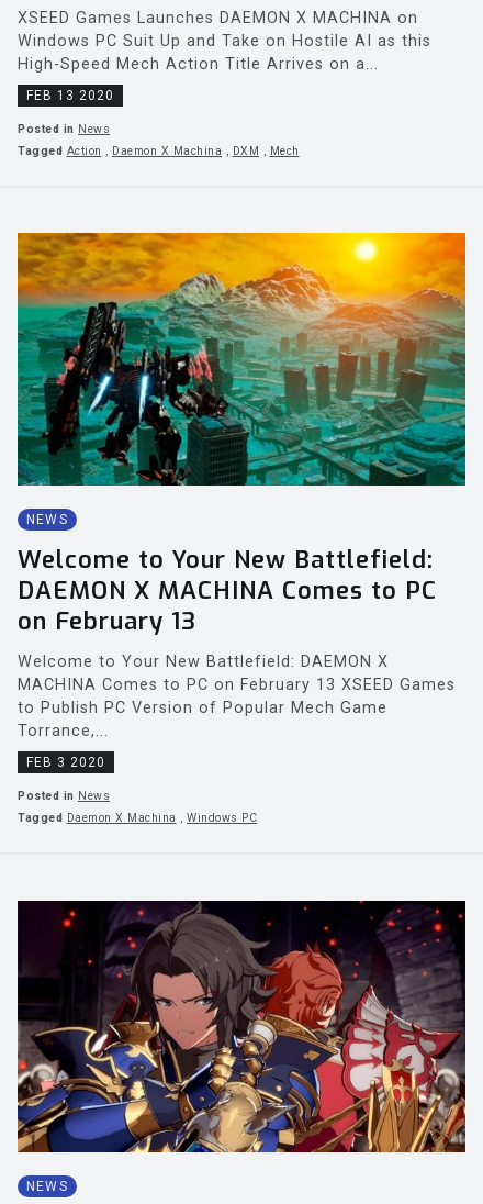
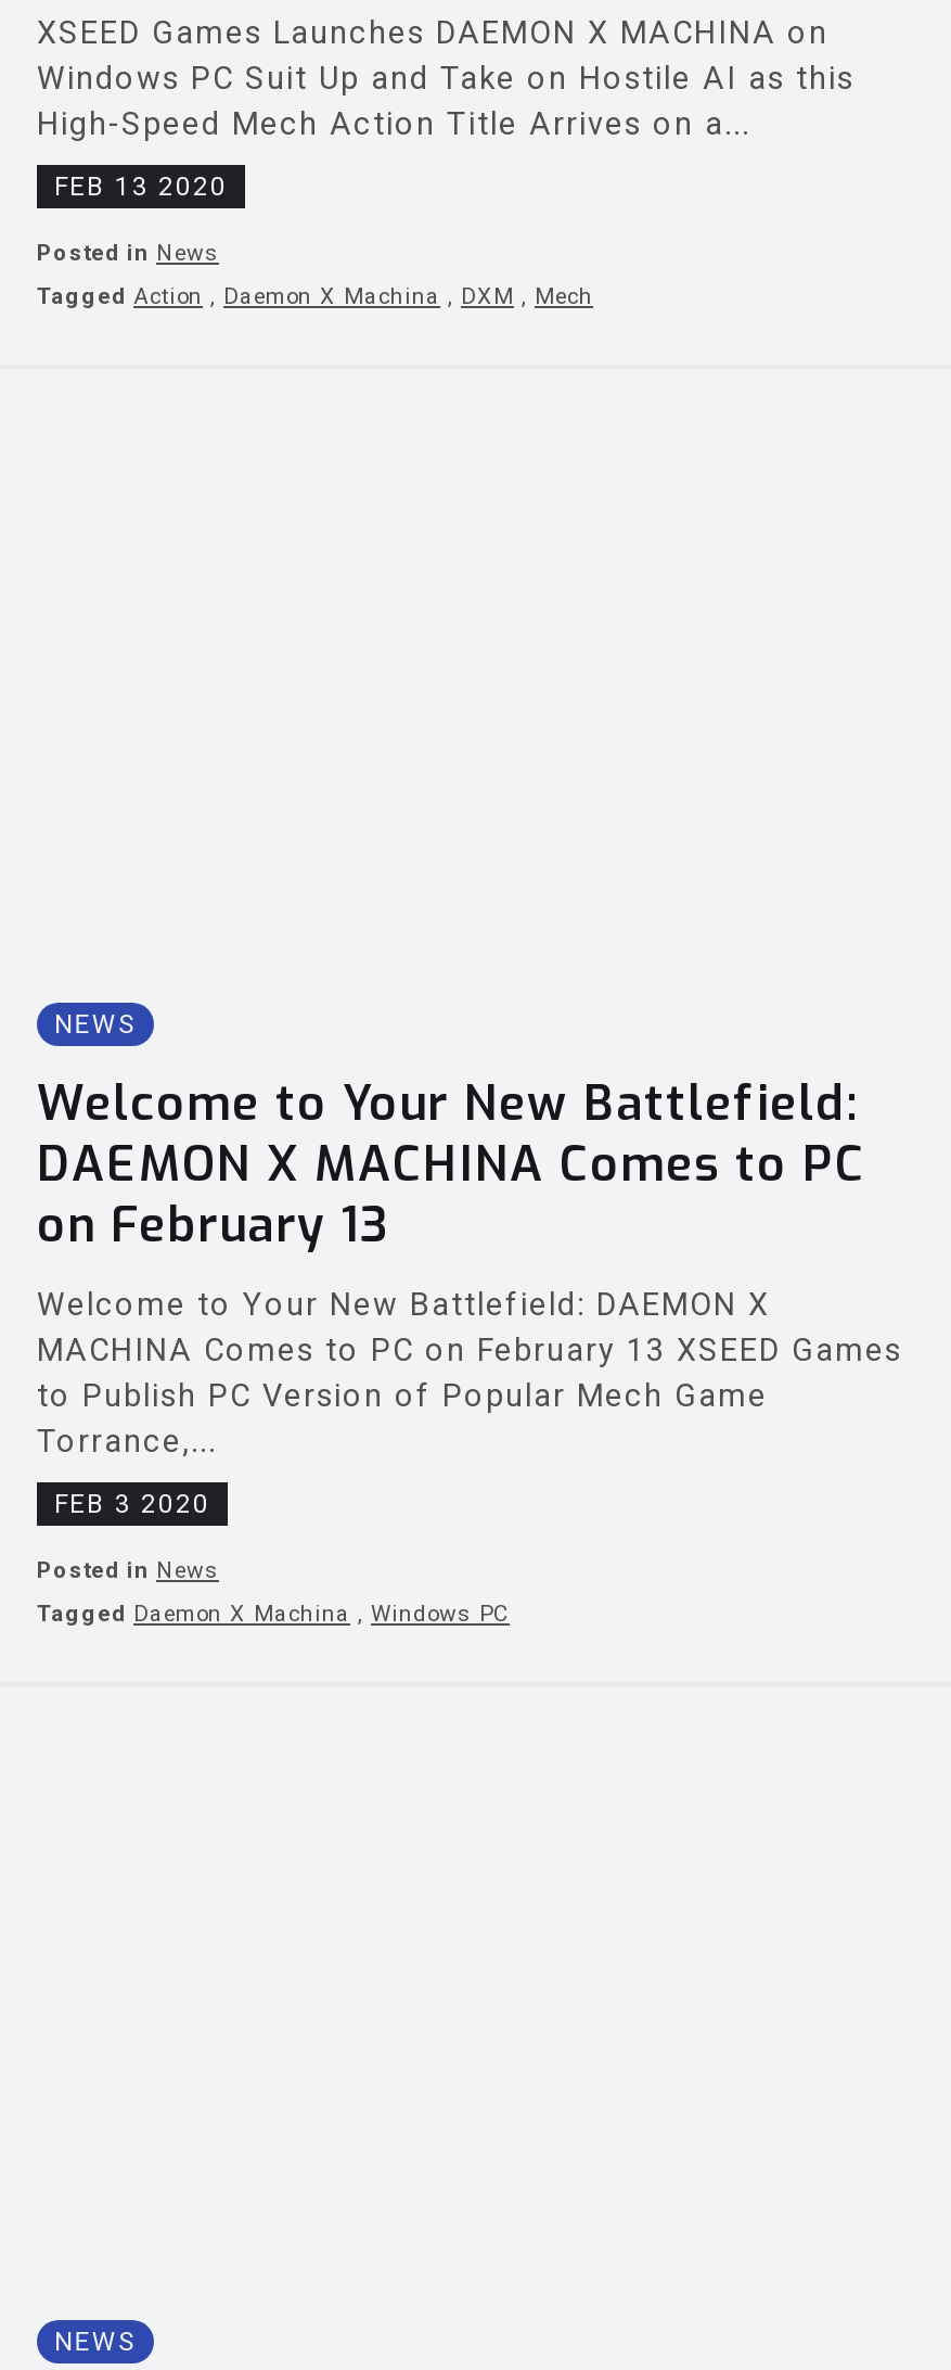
[16,232,467,487] [image] -> none
[16,900,467,1153] [image] -> none

